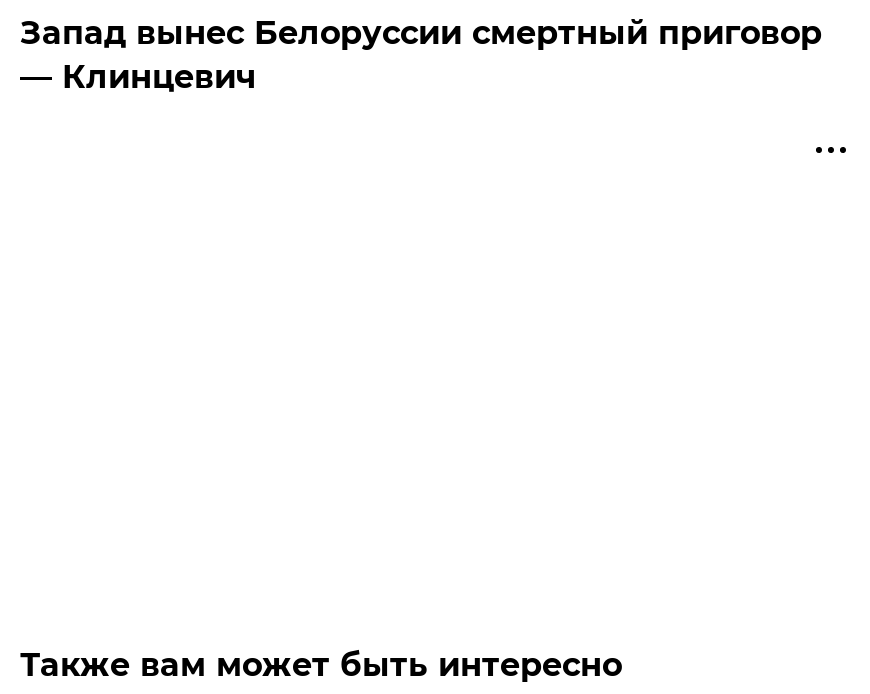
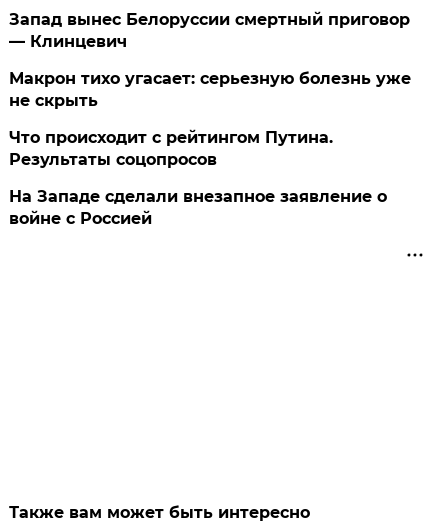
none -> [9,69,411,228] Макрон тихо угасает: серьезную болезнь уже | не скрыть | Что происходит с рейтингом Путина. | Результаты соцопросов | На Западе сделали внезапное заявление о | войне с Россией

